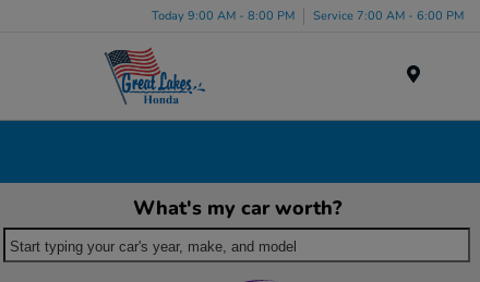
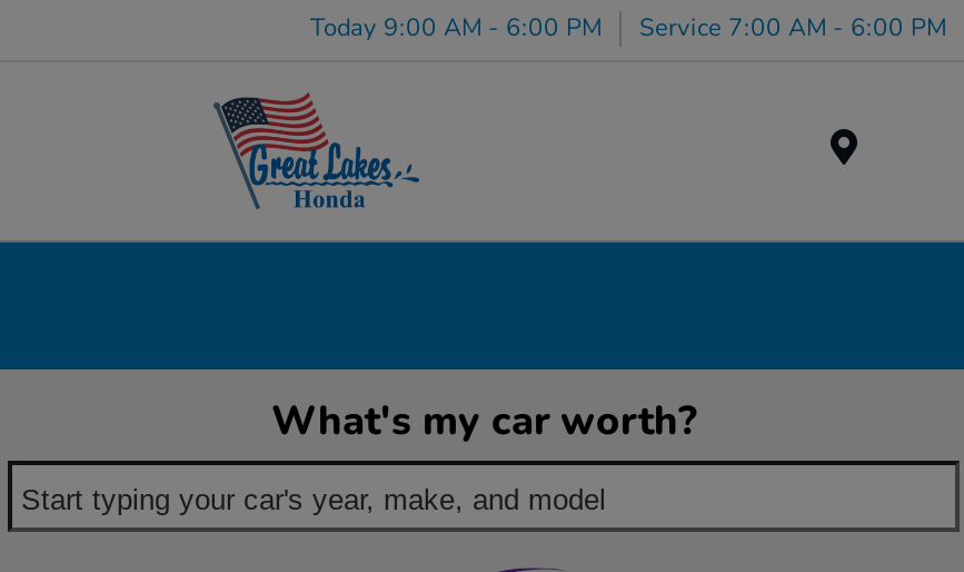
[152,7,464,23] Today 9:00 AM - 8:00 PM Service 7:00 AM - 6:00 PM -> [310,10,946,43] Today 9:00 AM - 6:00 PM Service 7:00 AM - 6:00 PM

